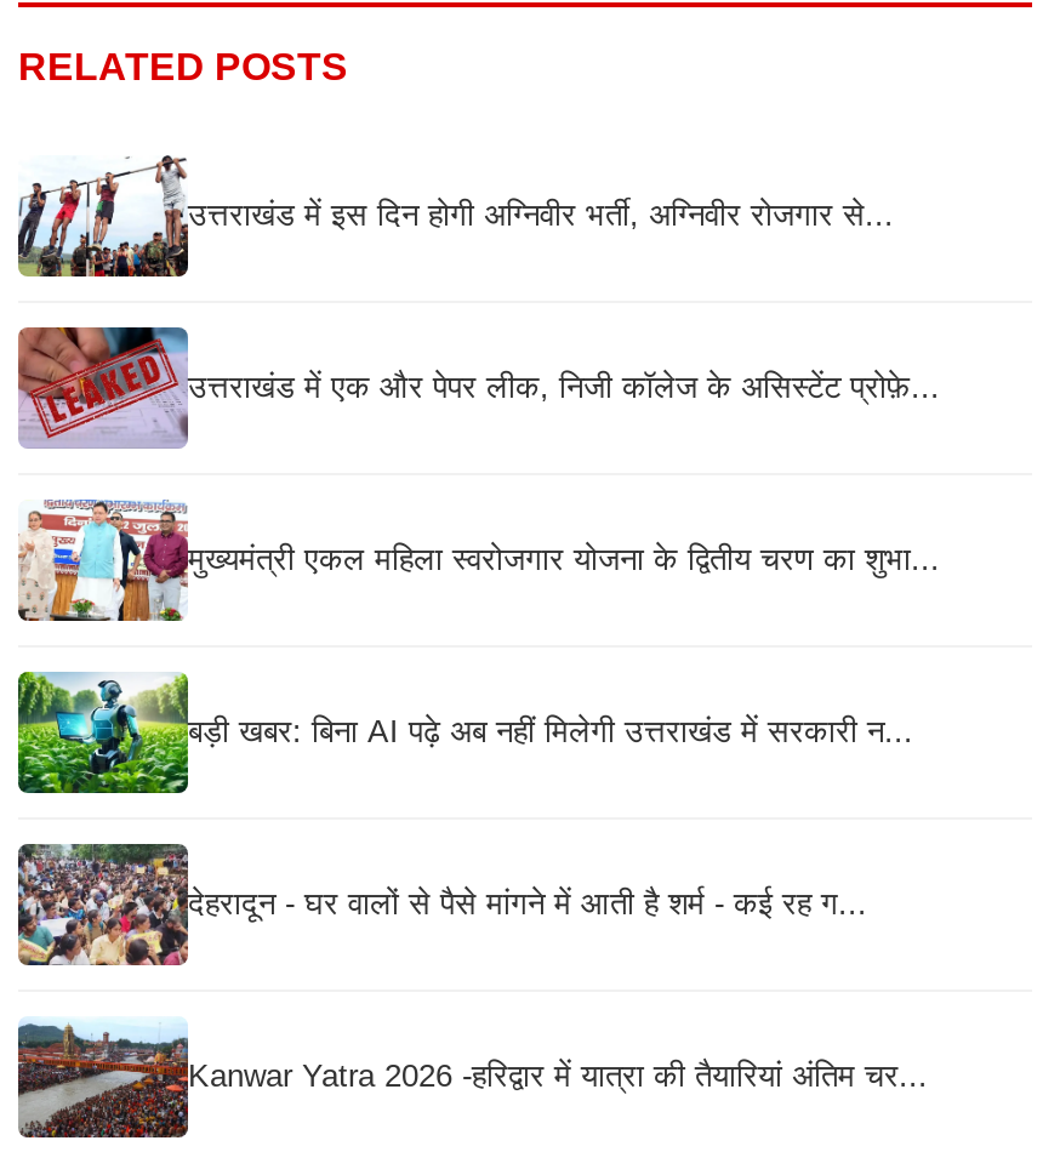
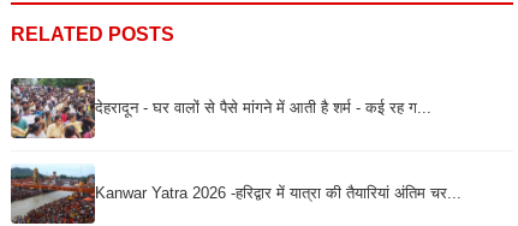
[16,155,894,279] [image] | उत्तराखंड में इस दिन होगी अग्निवीर भर्ती, अग्निवीर रोजगार से... -> none
[16,325,940,449] [image] | उत्तराखंड में एक और पेपर लीक, निजी कॉलेज के असिस्टेंट प्रोफ़े... -> none
[16,497,940,623] [image] | मुख्यमंत्री एकल महिला स्वरोजगार योजना के द्वितीय चरण का शुभा... -> none
[16,669,913,795] [image] | बड़ी खबर: बिना AI पढ़े अब नहीं मिलेगी उत्तराखंड में सरकारी न... -> none

